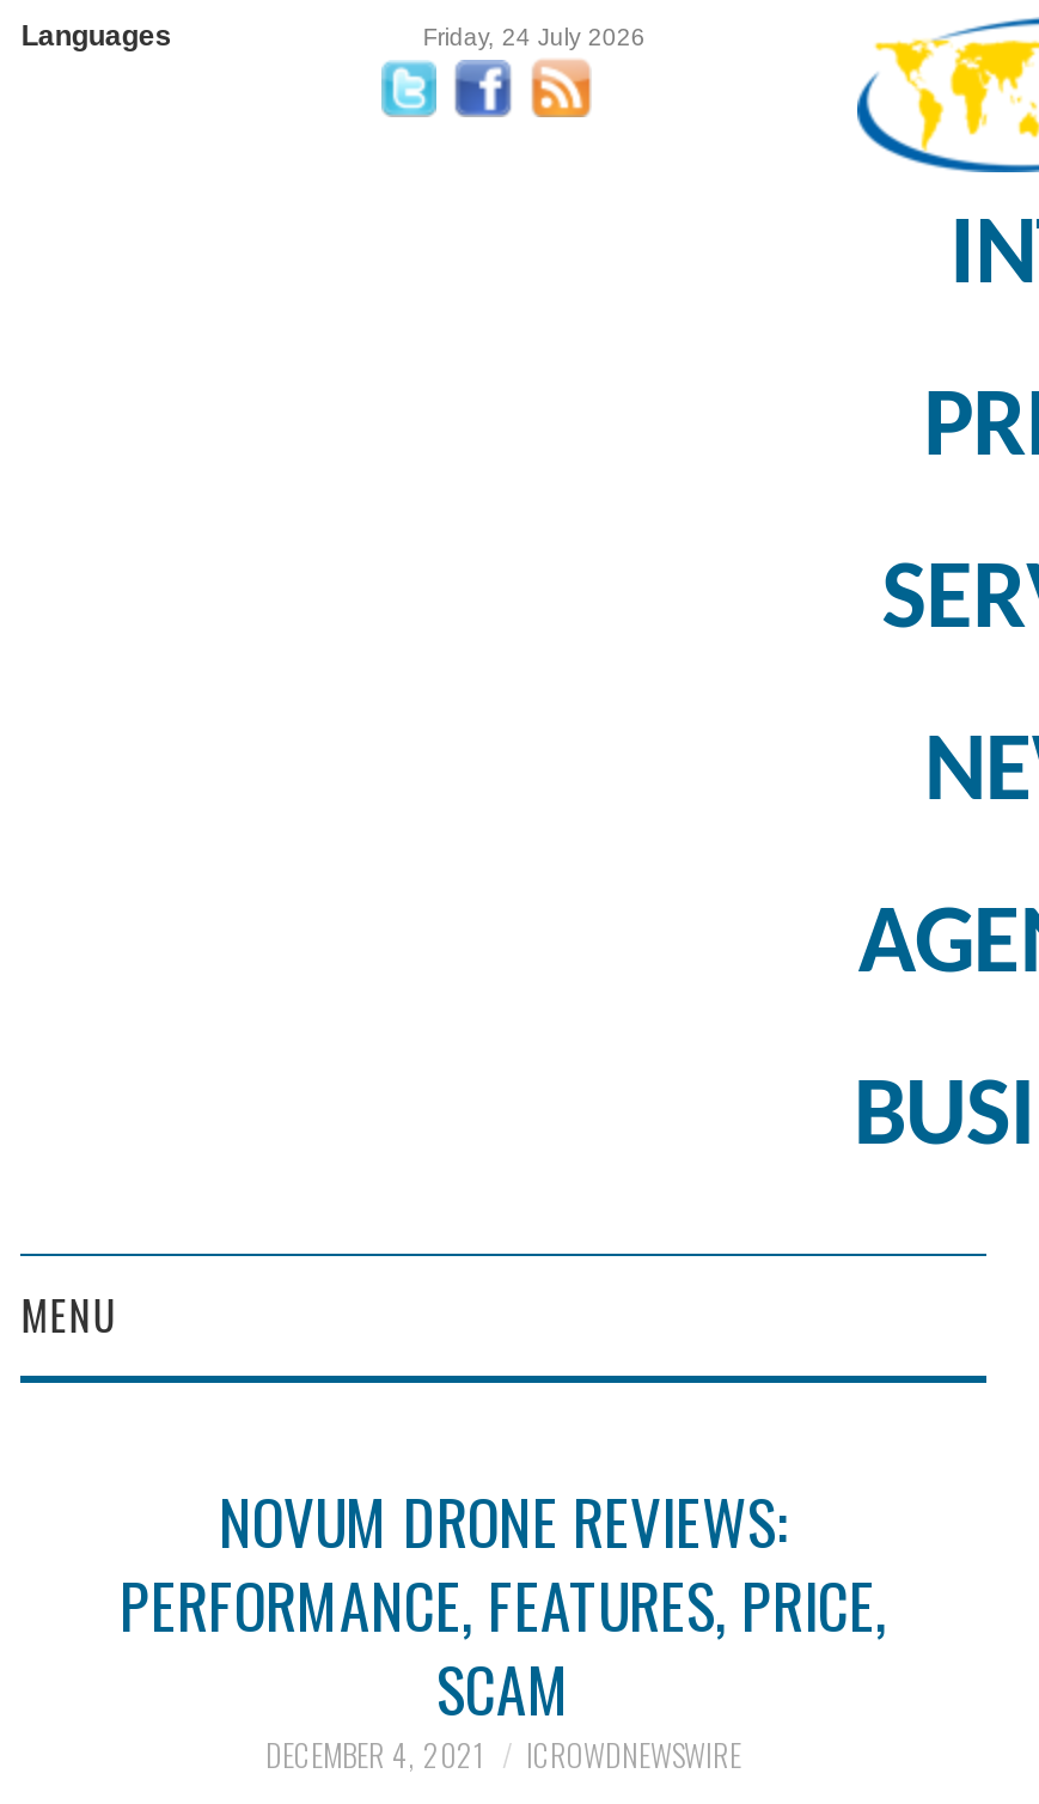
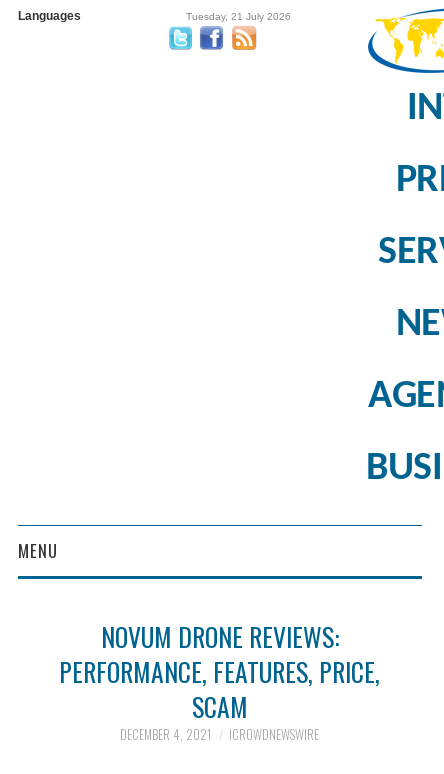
[423,24,645,50] Friday, 24 July 2026 -> [186,11,291,22] Tuesday, 21 July 2026

